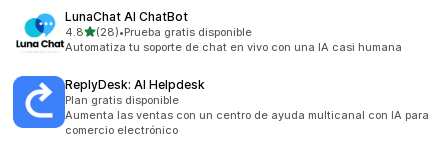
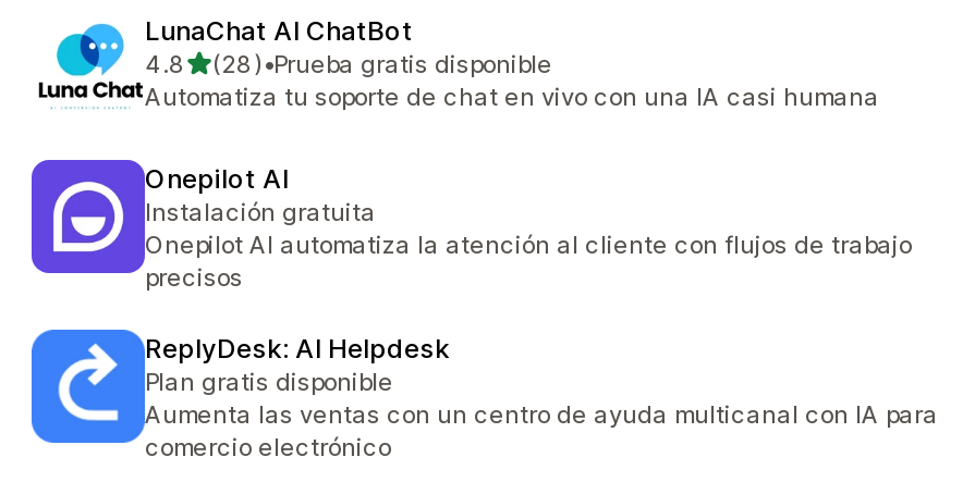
none -> [32,160,912,293] [image] | Onepilot AI | Instalación gratuita | Onepilot AI automatiza la atención al cliente con flujos de trabajo | precisos

